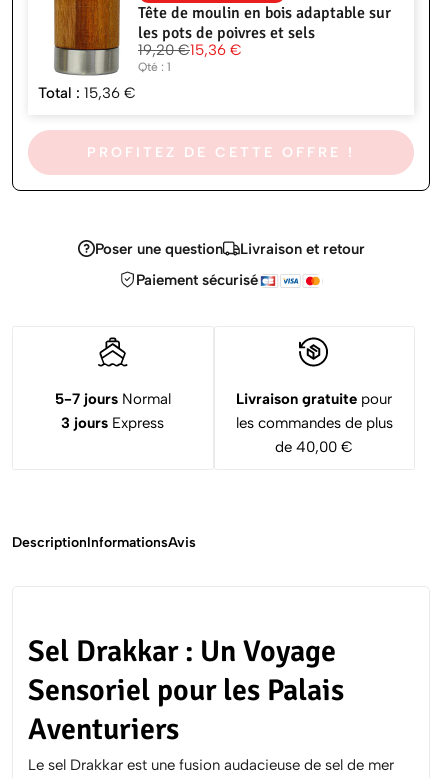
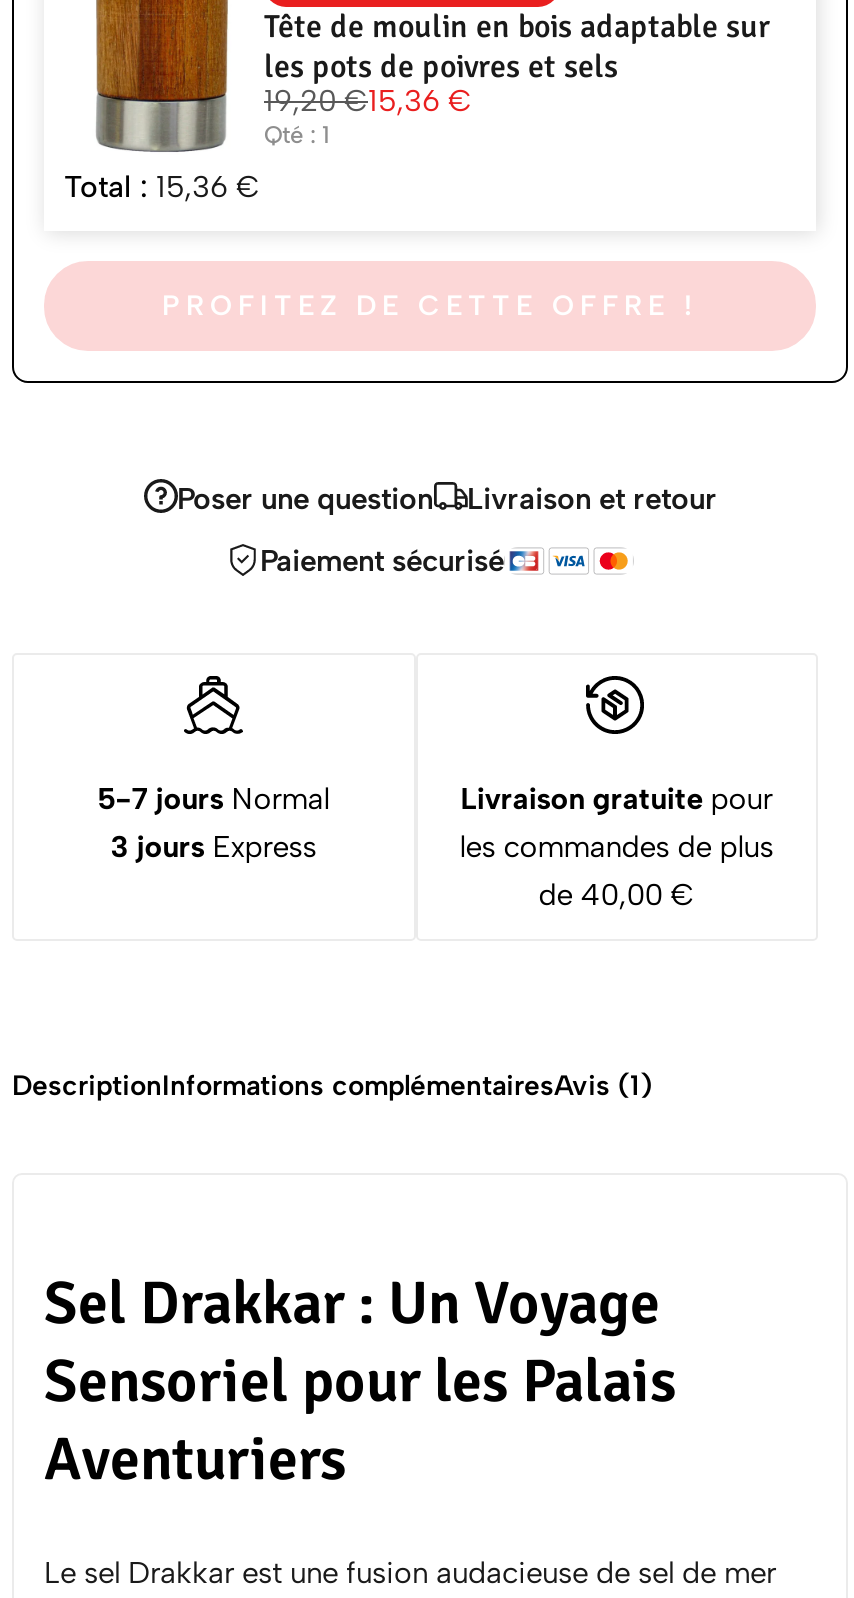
[12,534,196,551] DescriptionInformationsAvis -> [12,1068,652,1102] DescriptionInformations complémentairesAvis (1)

